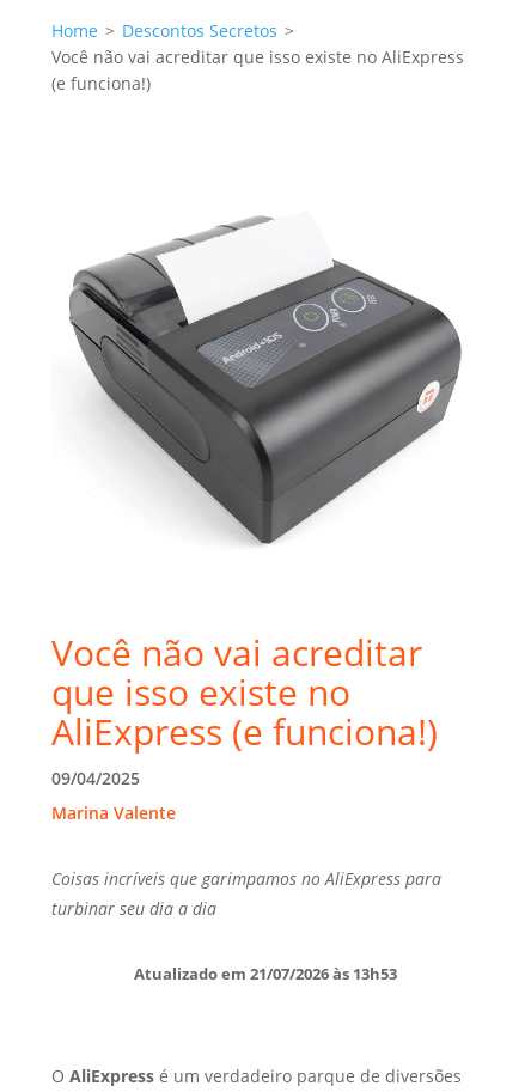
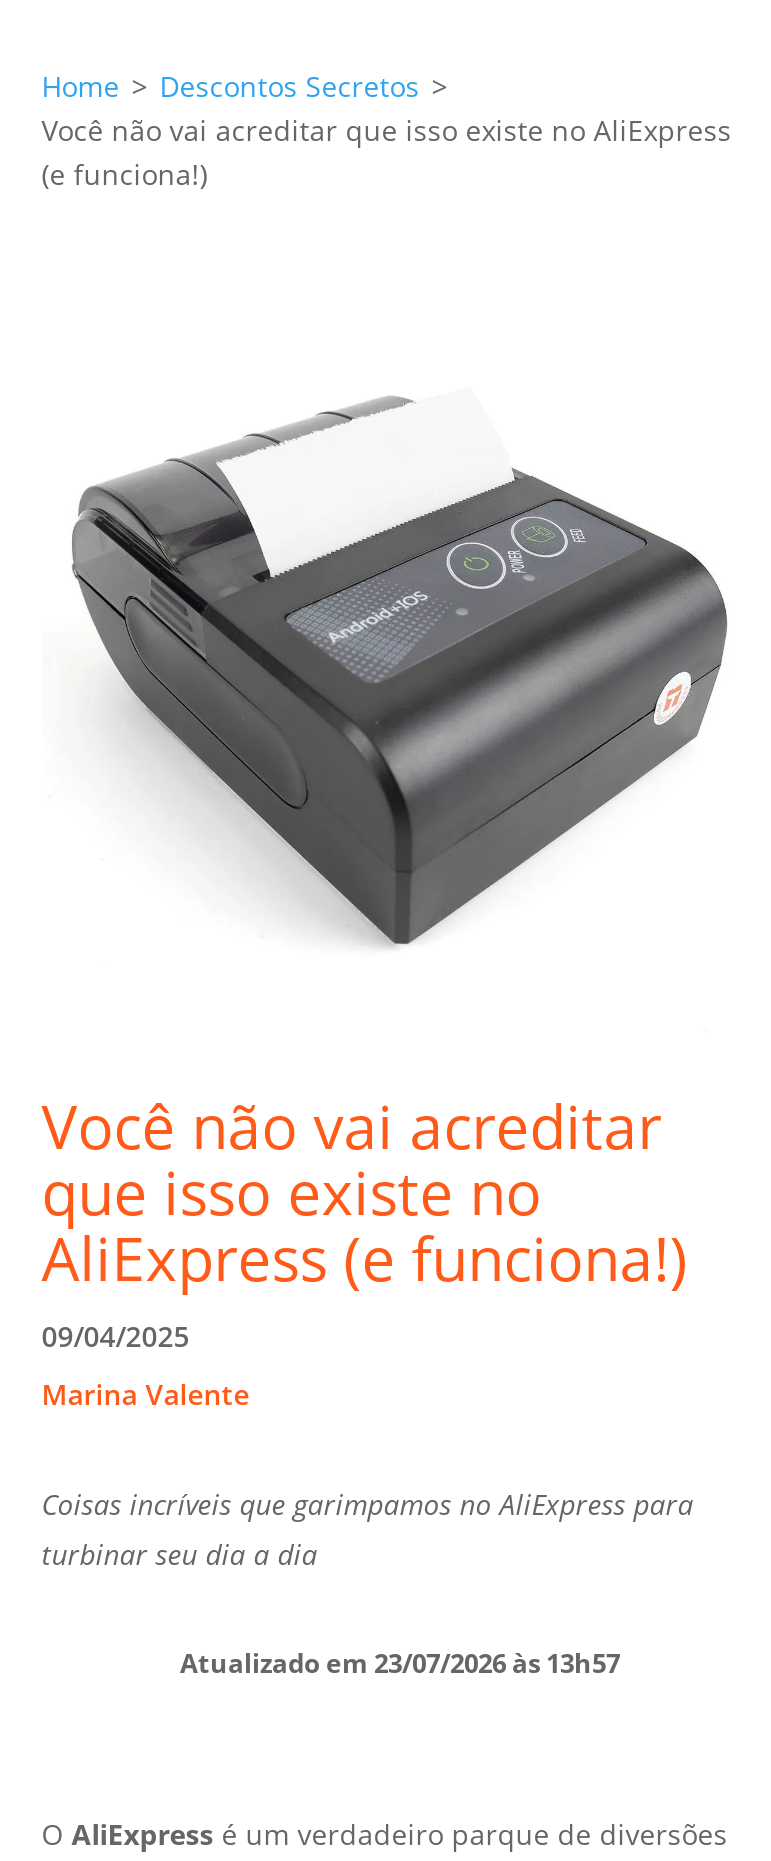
[134,963,397,985] Atualizado em 21/07/2026 às 13h53 -> [180,1646,620,1682] Atualizado em 23/07/2026 às 13h57

